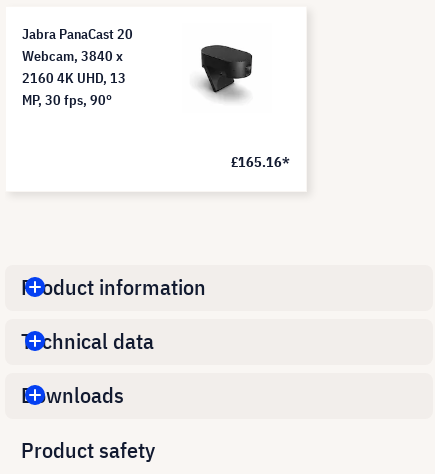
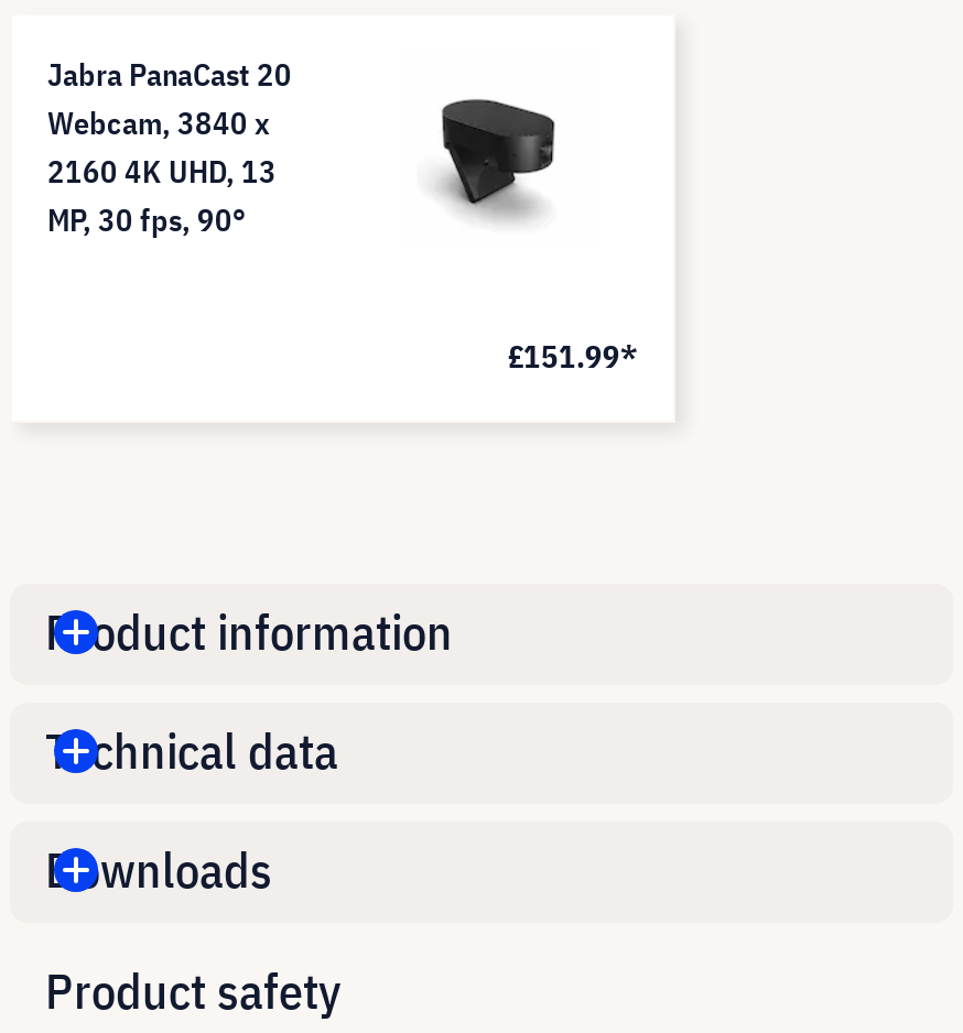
[231,153,290,171] £165.16* -> [508,337,638,376] £151.99*

